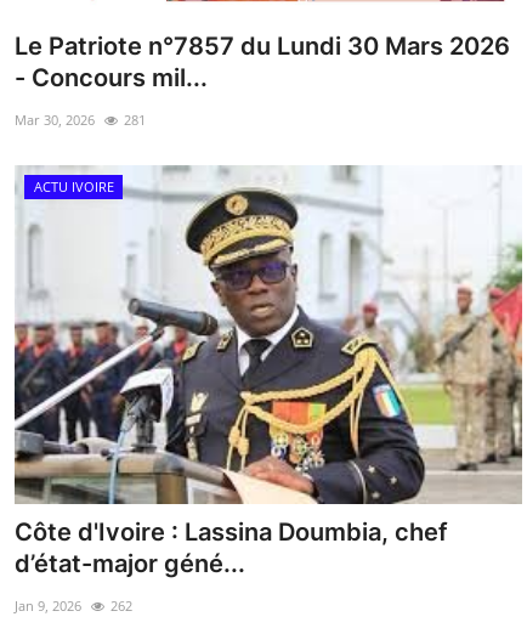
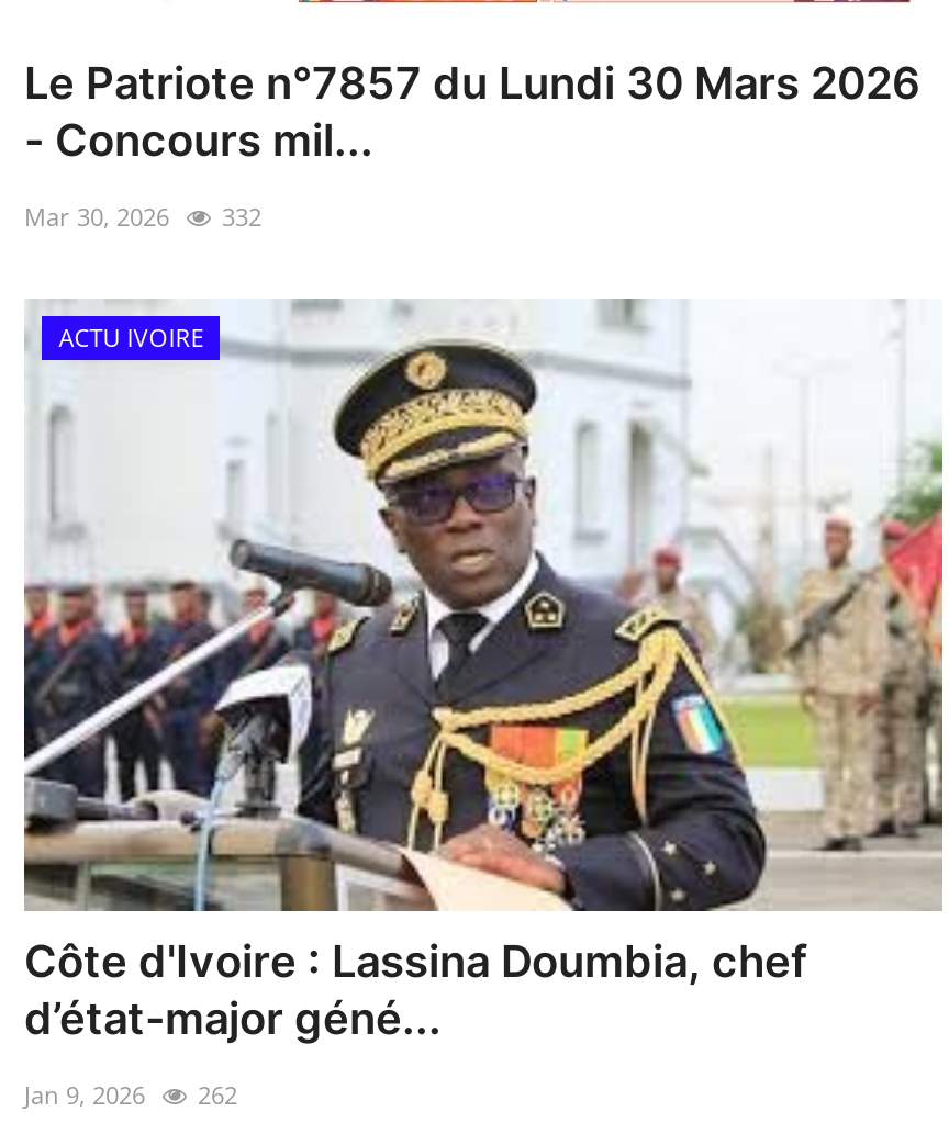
[15,111,146,129] Mar 30, 2026 281 -> [24,201,261,234] Mar 30, 2026 332

